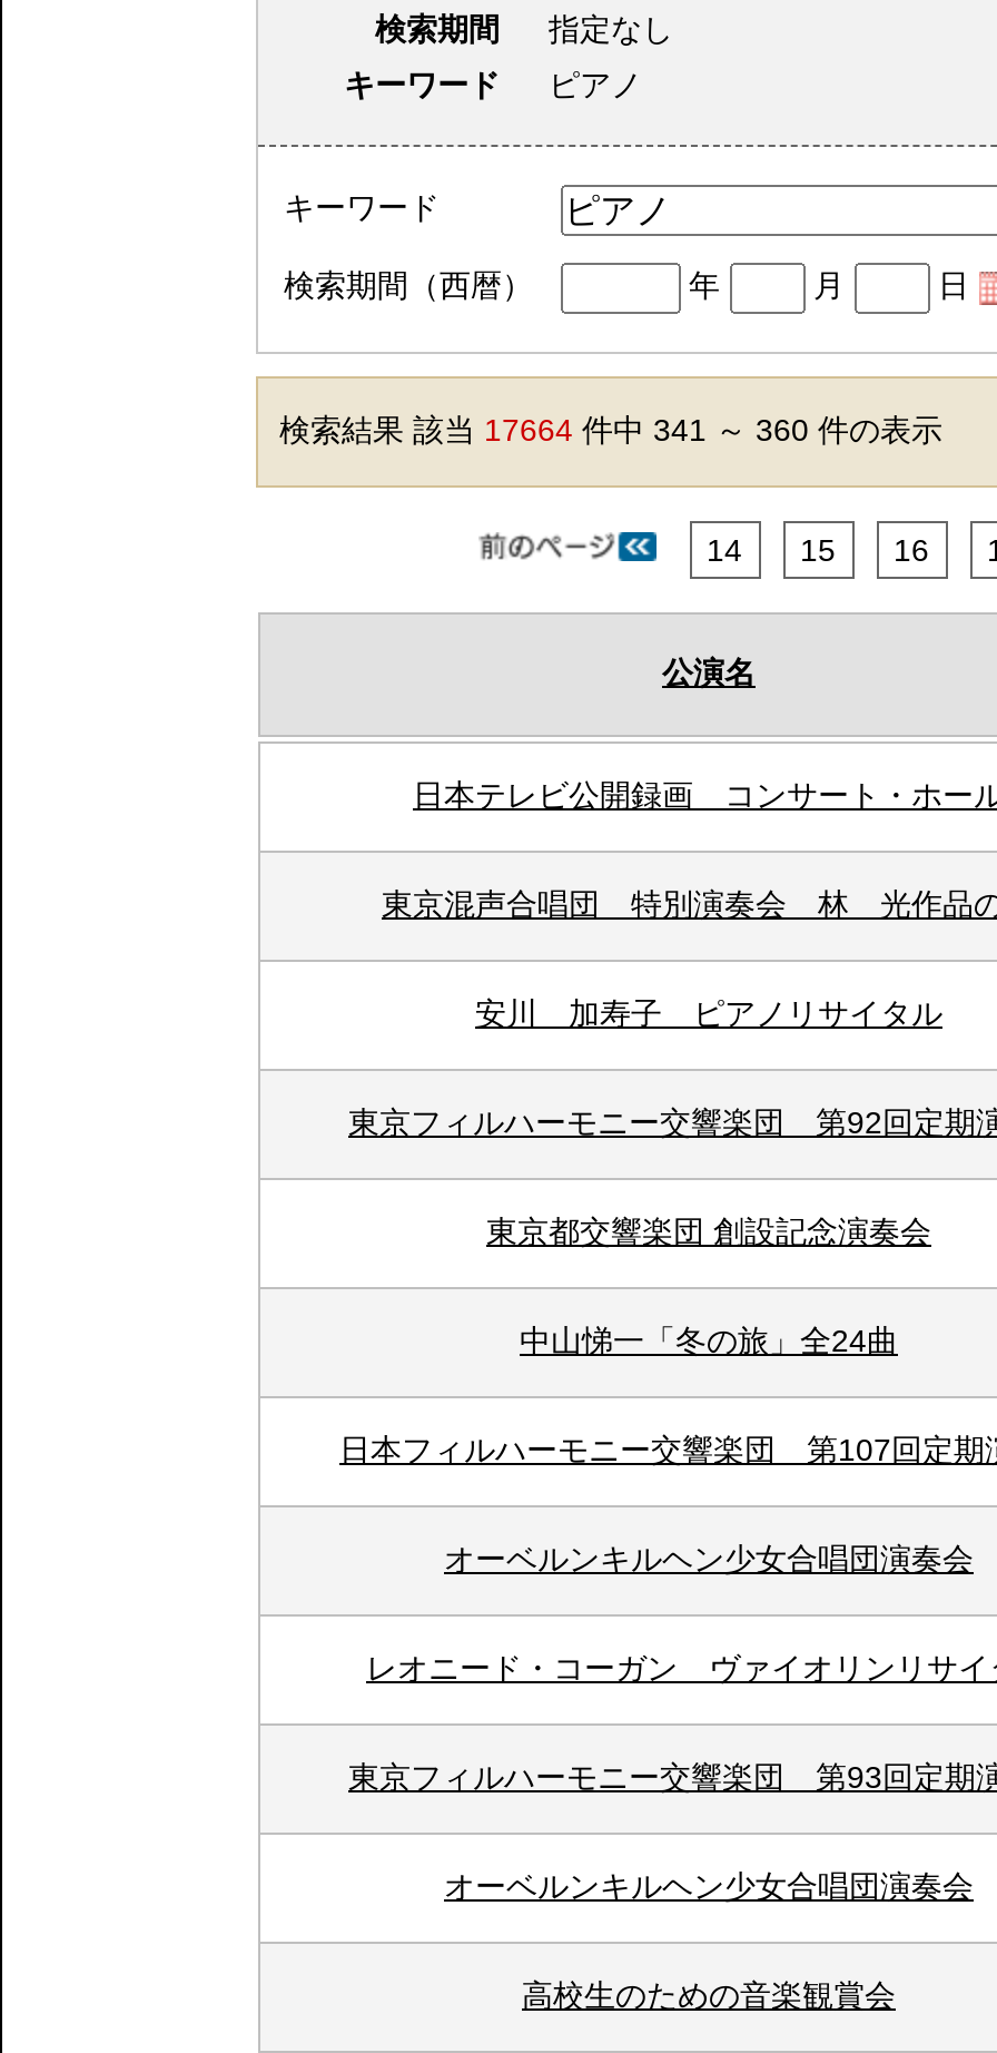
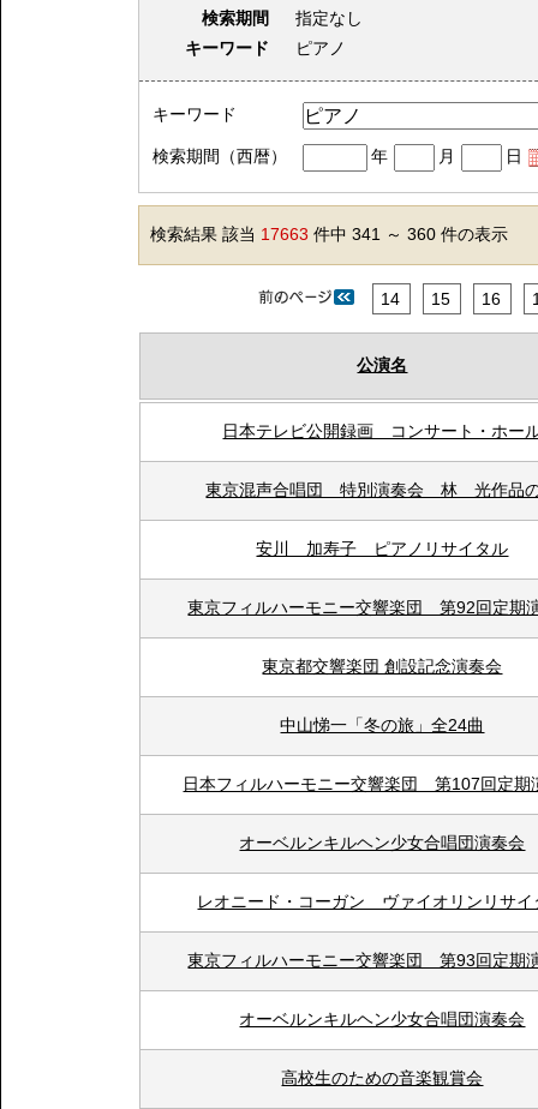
[279,412,942,448] 検索結果 該当17664件中 341 ～ 360 件の表示 -> [151,224,509,244] 検索結果 該当17663件中 341 ～ 360 件の表示

